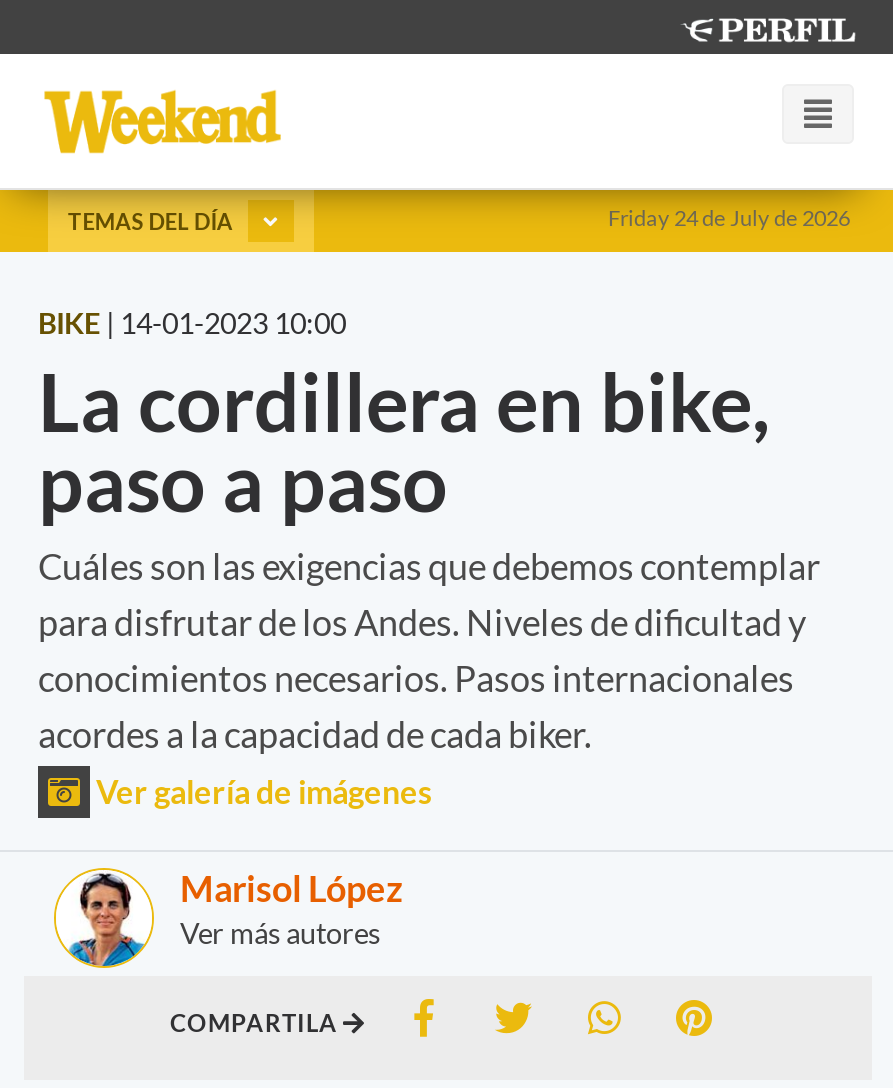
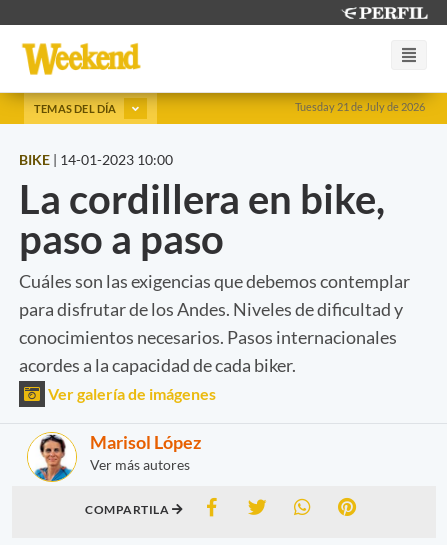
[608,204,850,230] Friday 24 de July de 2026 -> [295,100,425,113] Tuesday 21 de July de 2026

